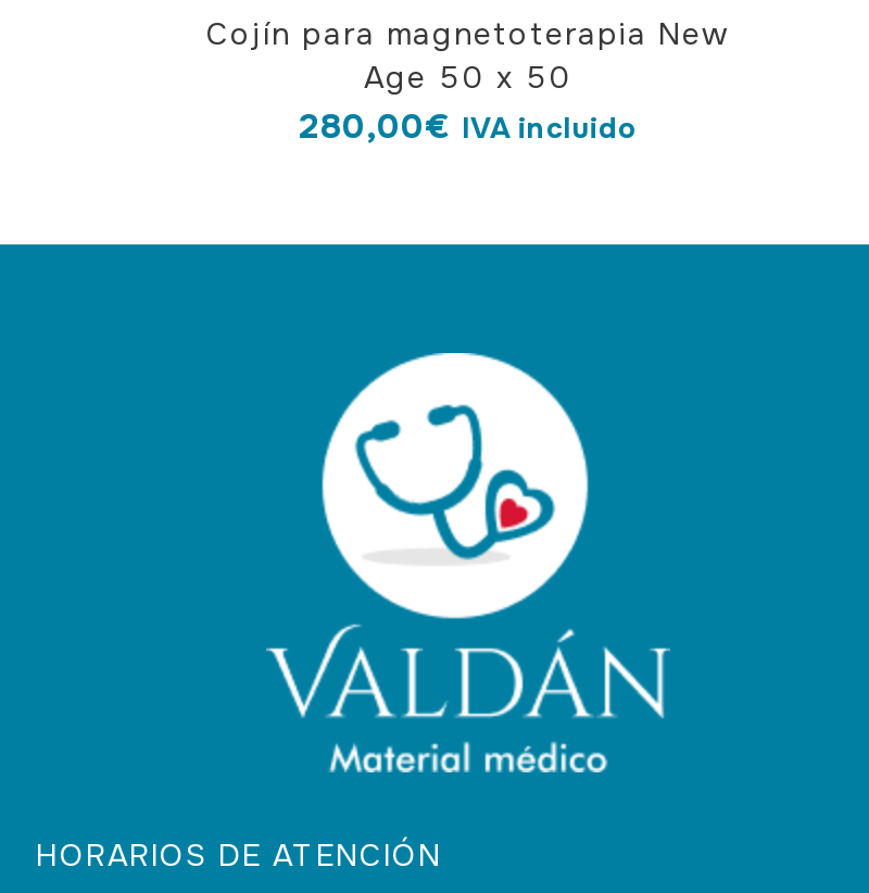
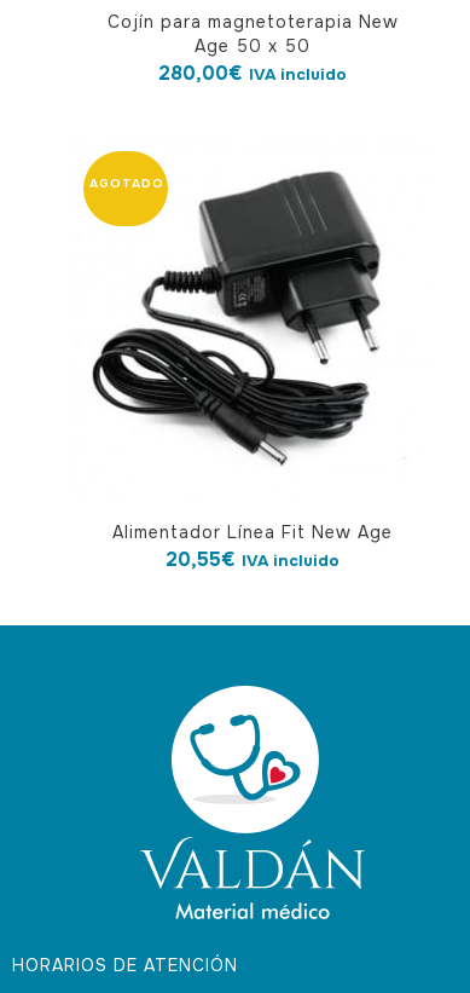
none -> [82,150,381,467] [image]
none -> [112,521,393,572] Alimentador Línea Fit New Age | 20,55€ IVA incluido

